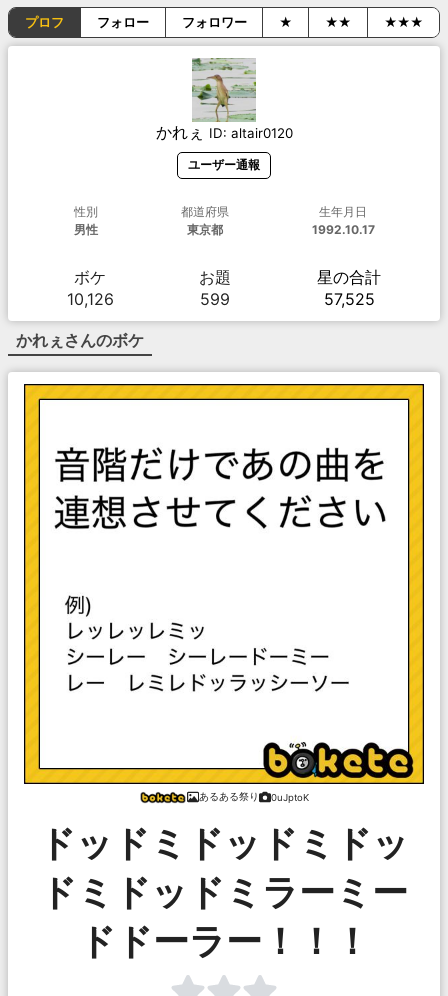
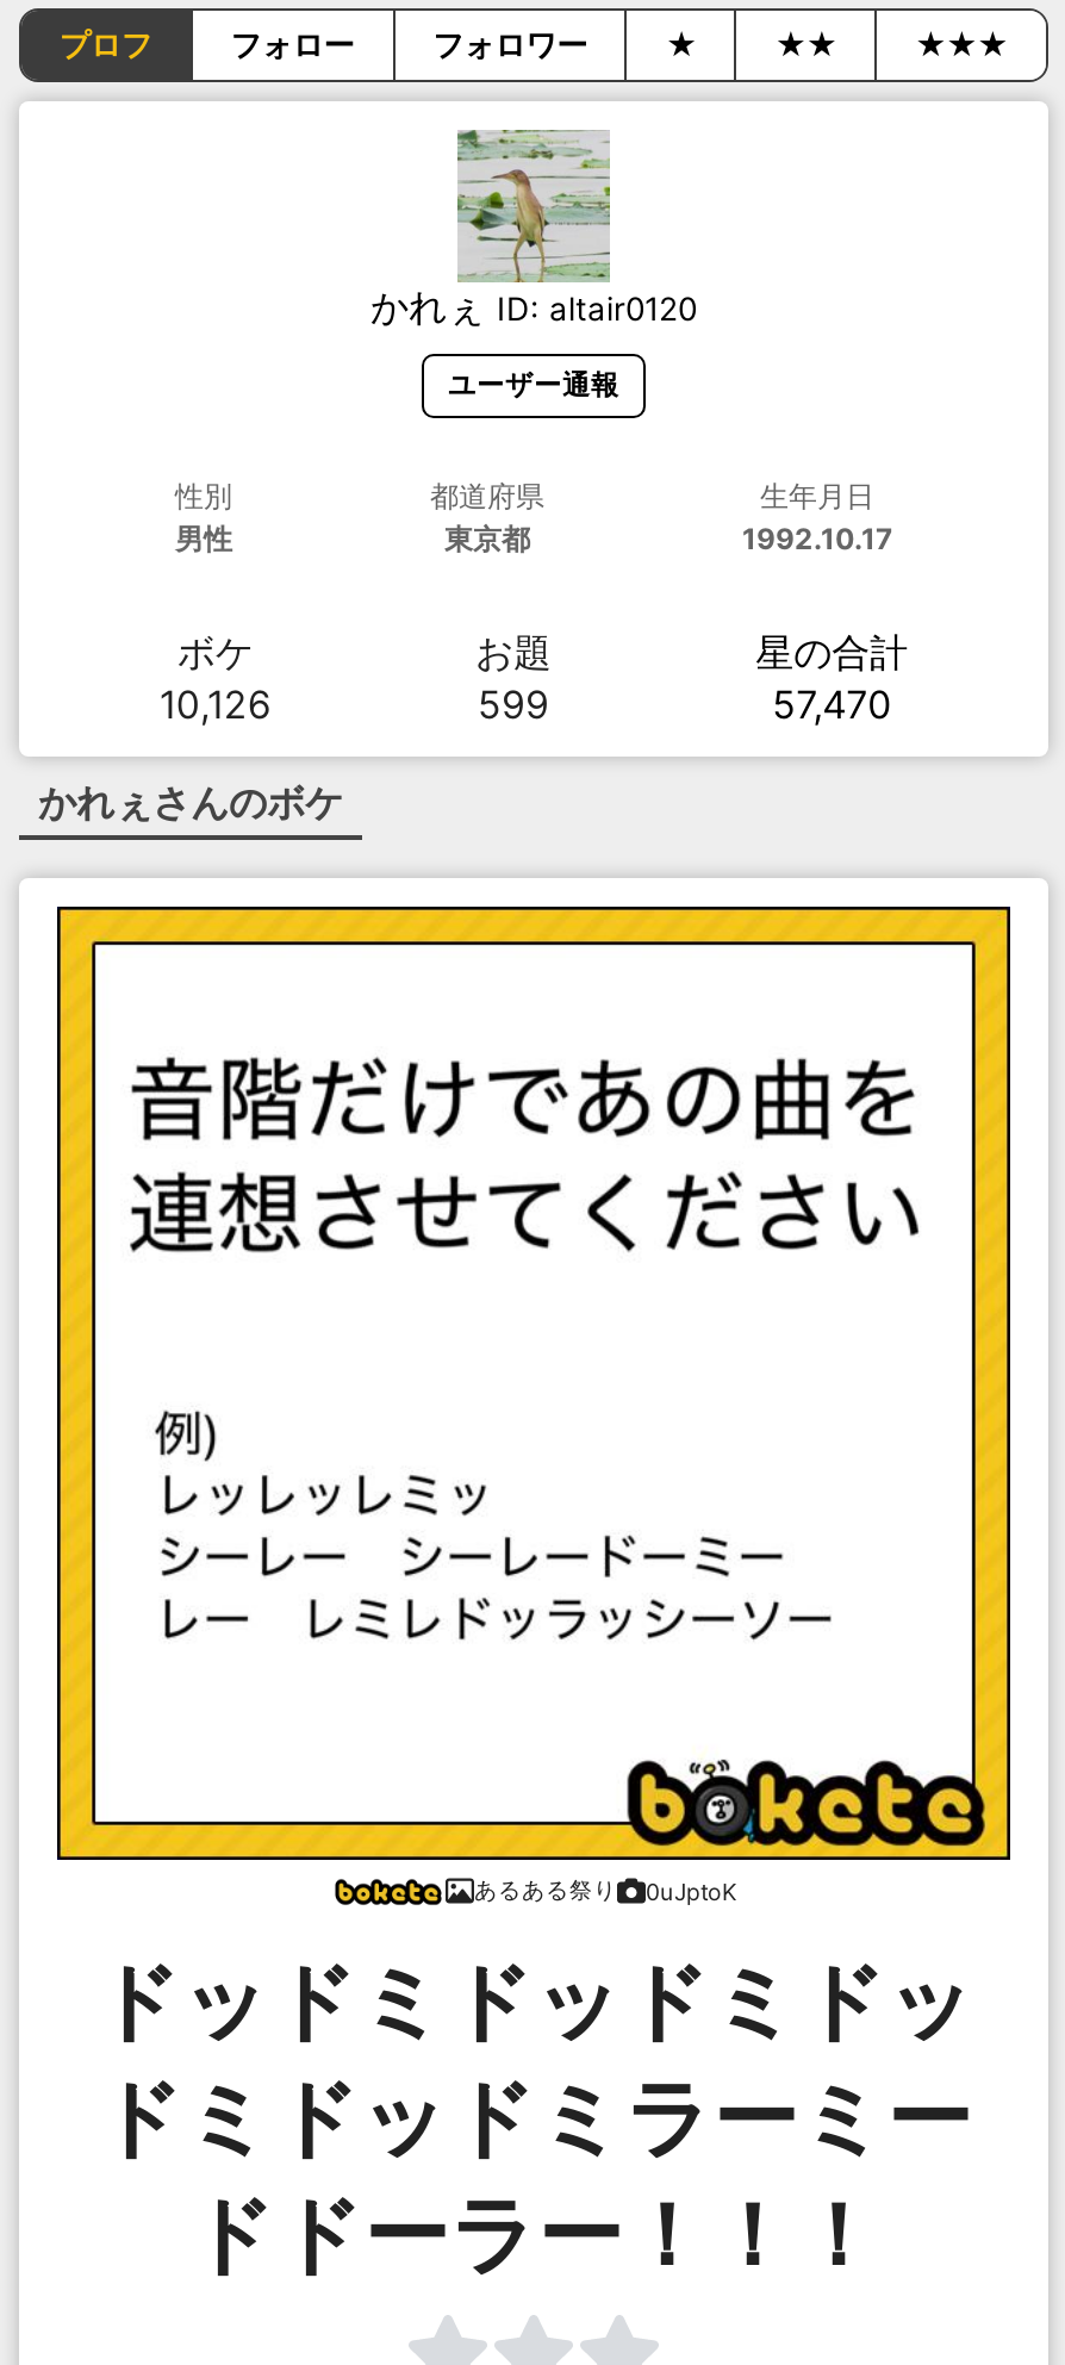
[324,289,375,309] 57,525 -> [772,680,891,727] 57,470

